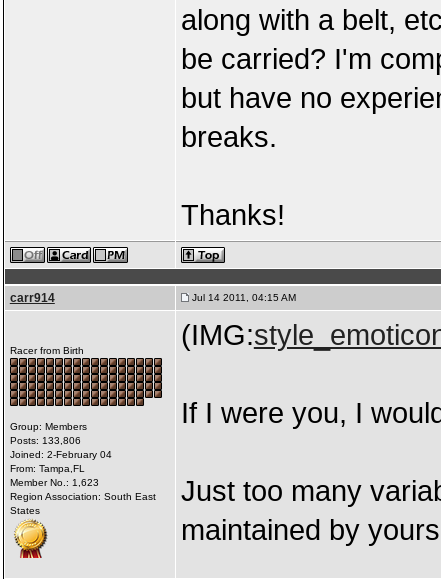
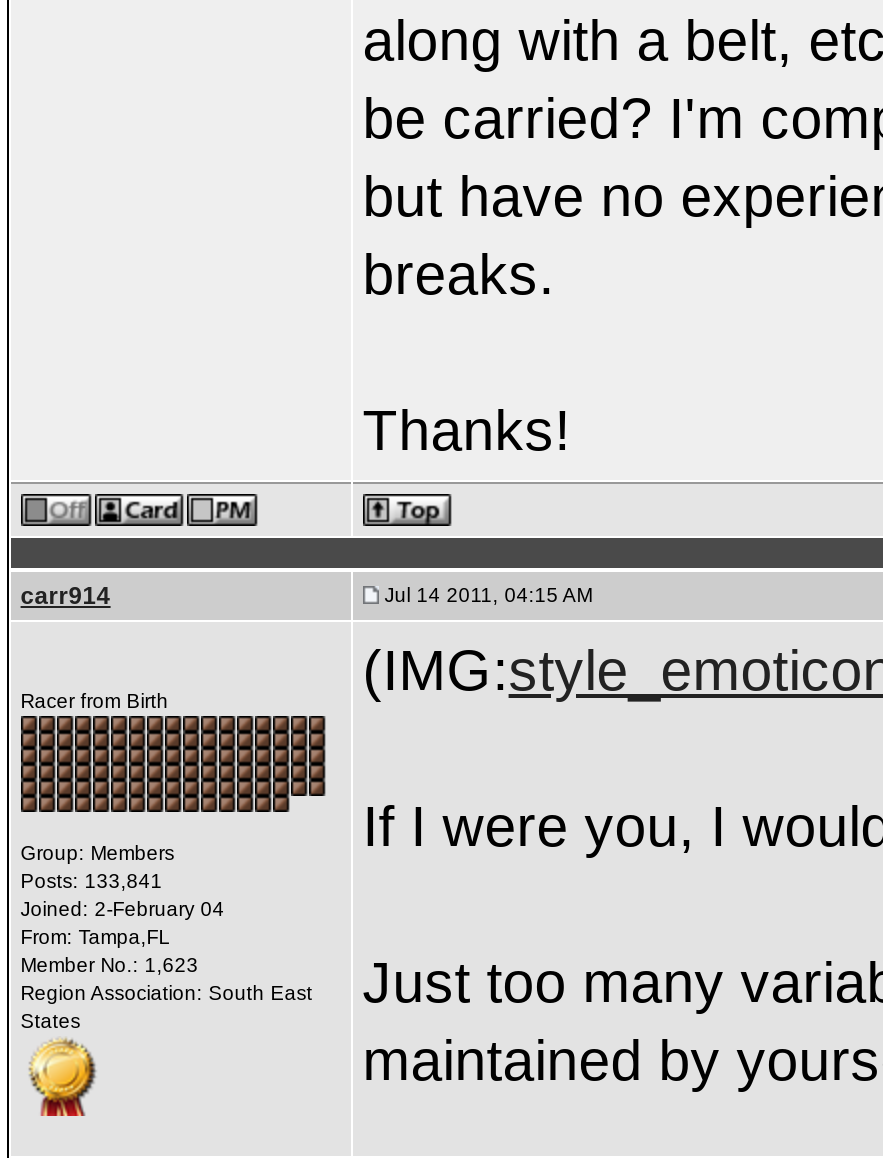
[10,435,81,446] Posts: 133,806 -> [21,870,163,892] Posts: 133,841

